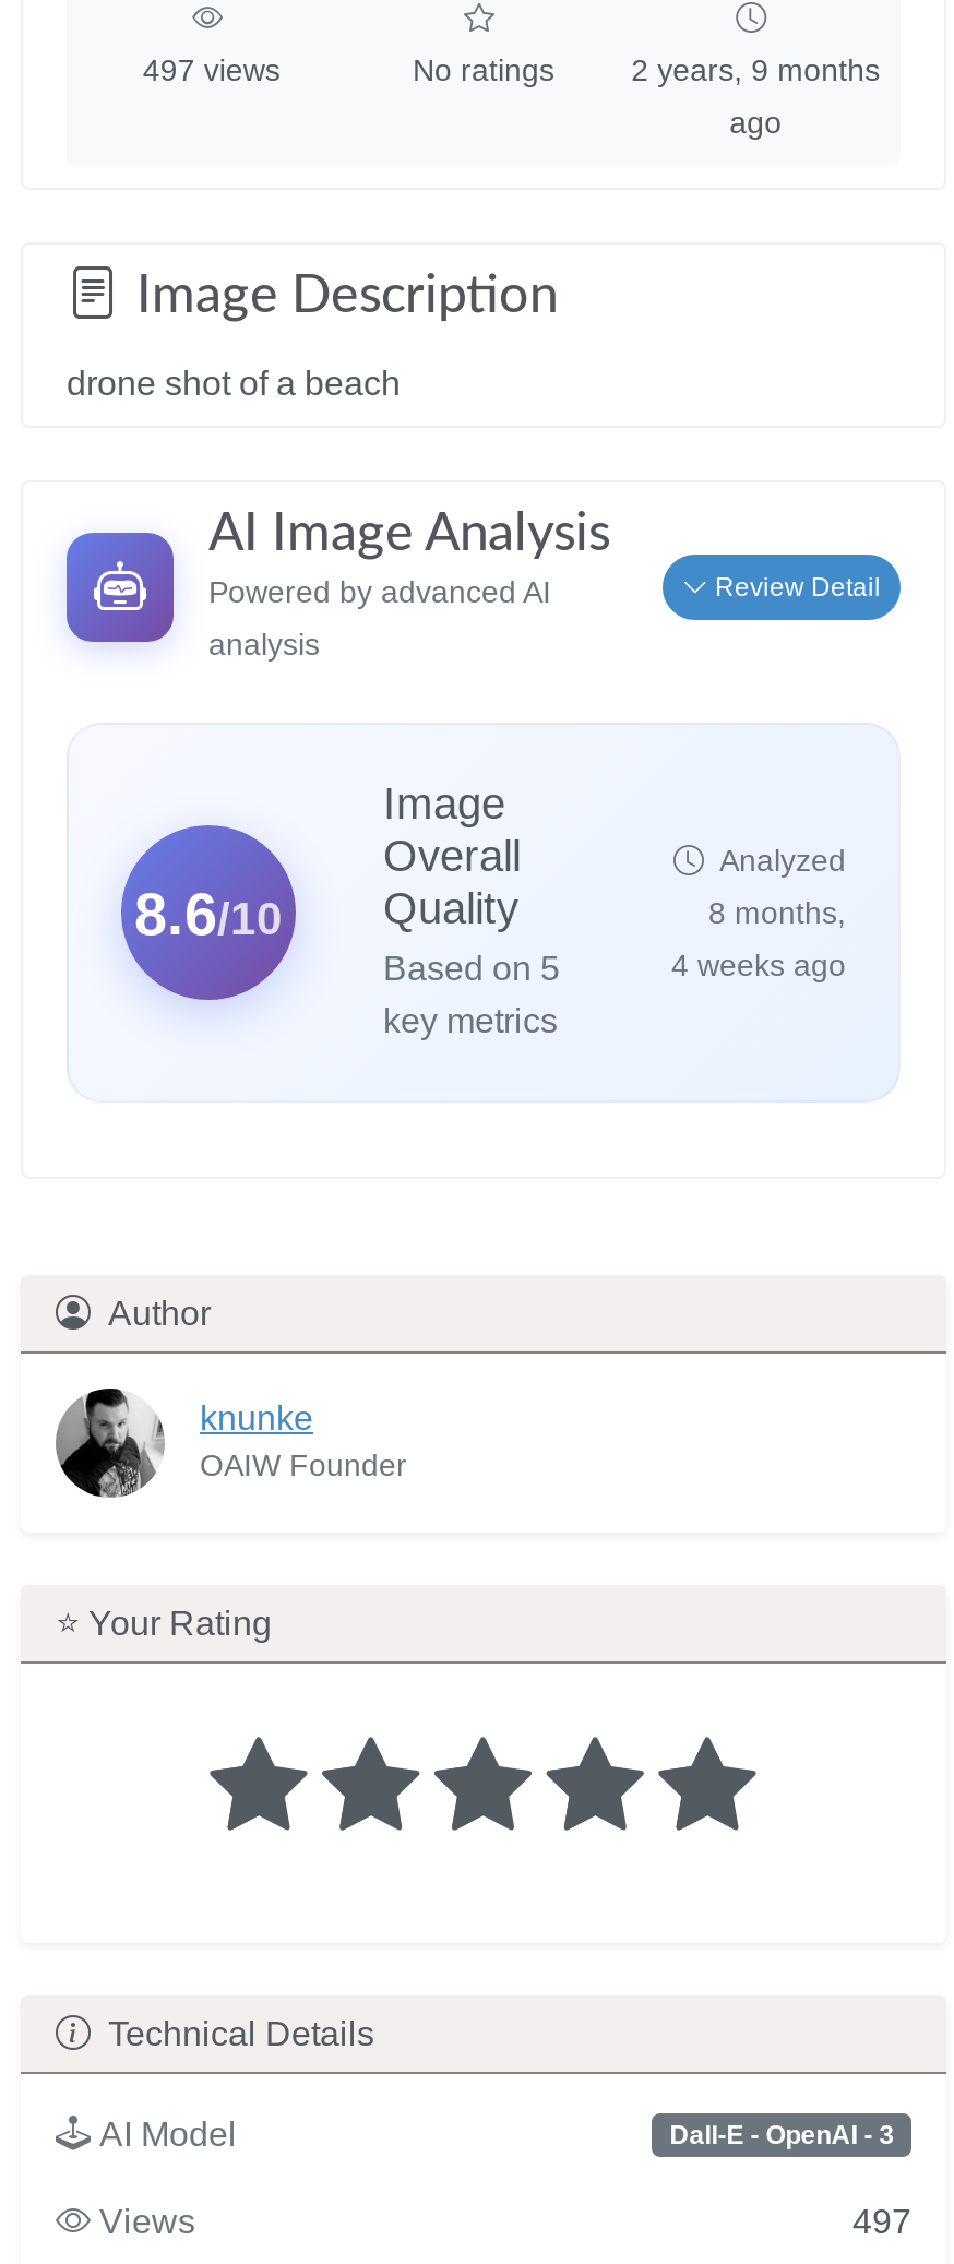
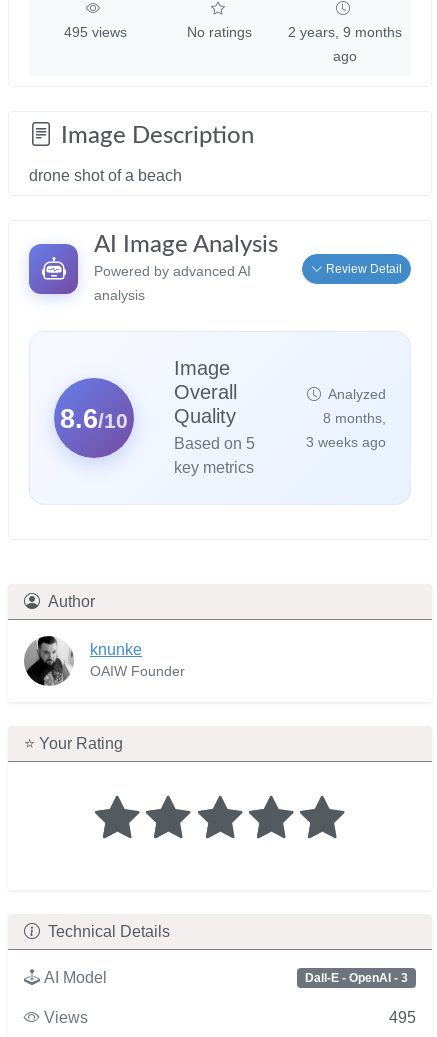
[143,52,280,87] 497 views -> [64,24,127,40] 495 views
[671,948,846,982] 4 weeks ago -> [306,434,386,450] 3 weeks ago
[852,2202,911,2240] 497 -> [389,1009,416,1026] 495

